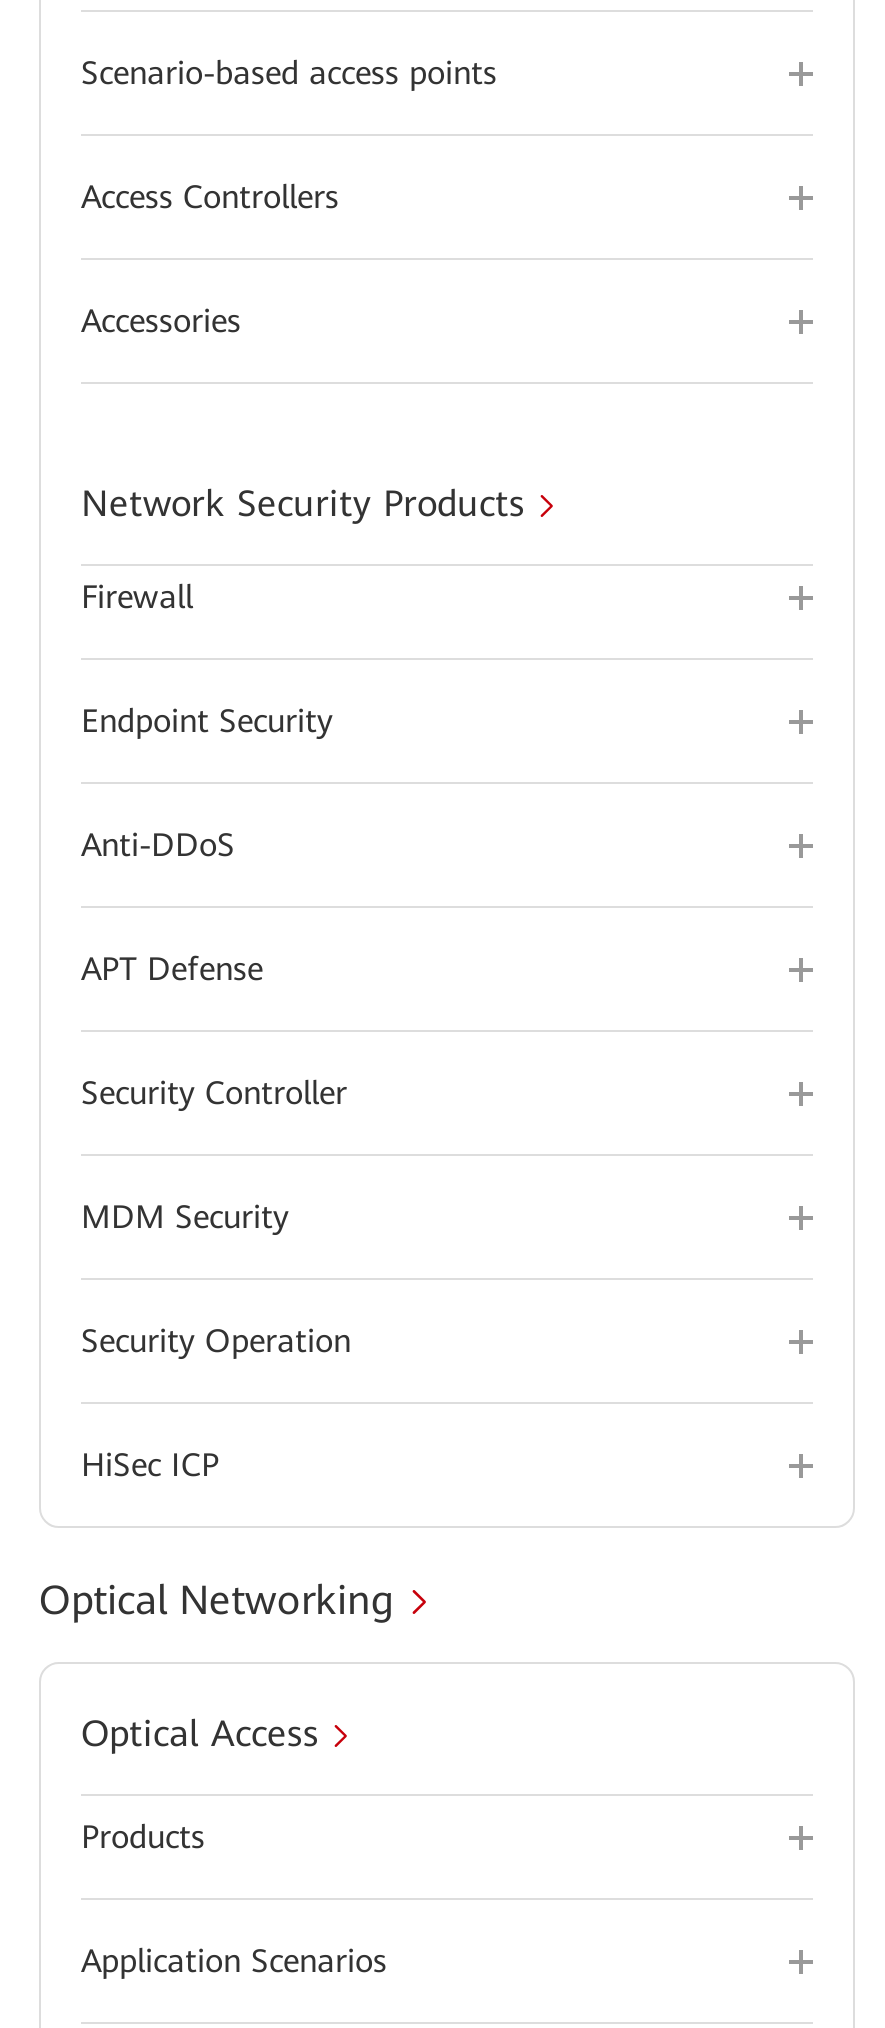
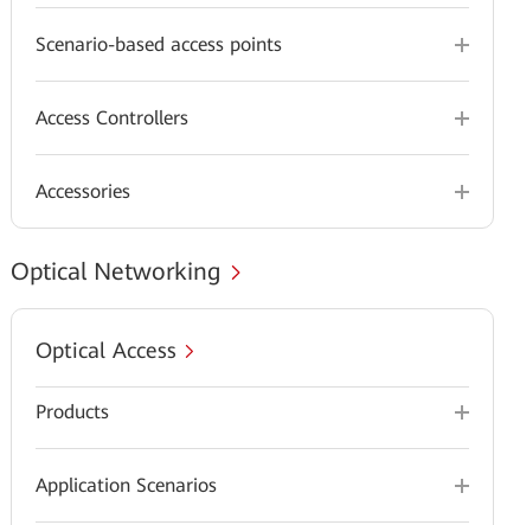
[81,482,525,1484] Network Security Products | Firewall | Endpoint Security | Anti-DDoS | APT Defense | Security Controller | MDM Security | Security Operation | HiSec ICP -> none

